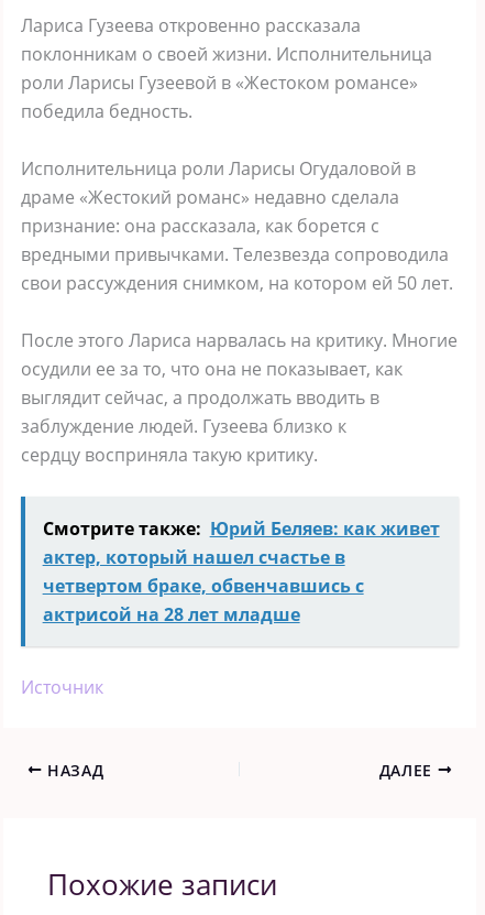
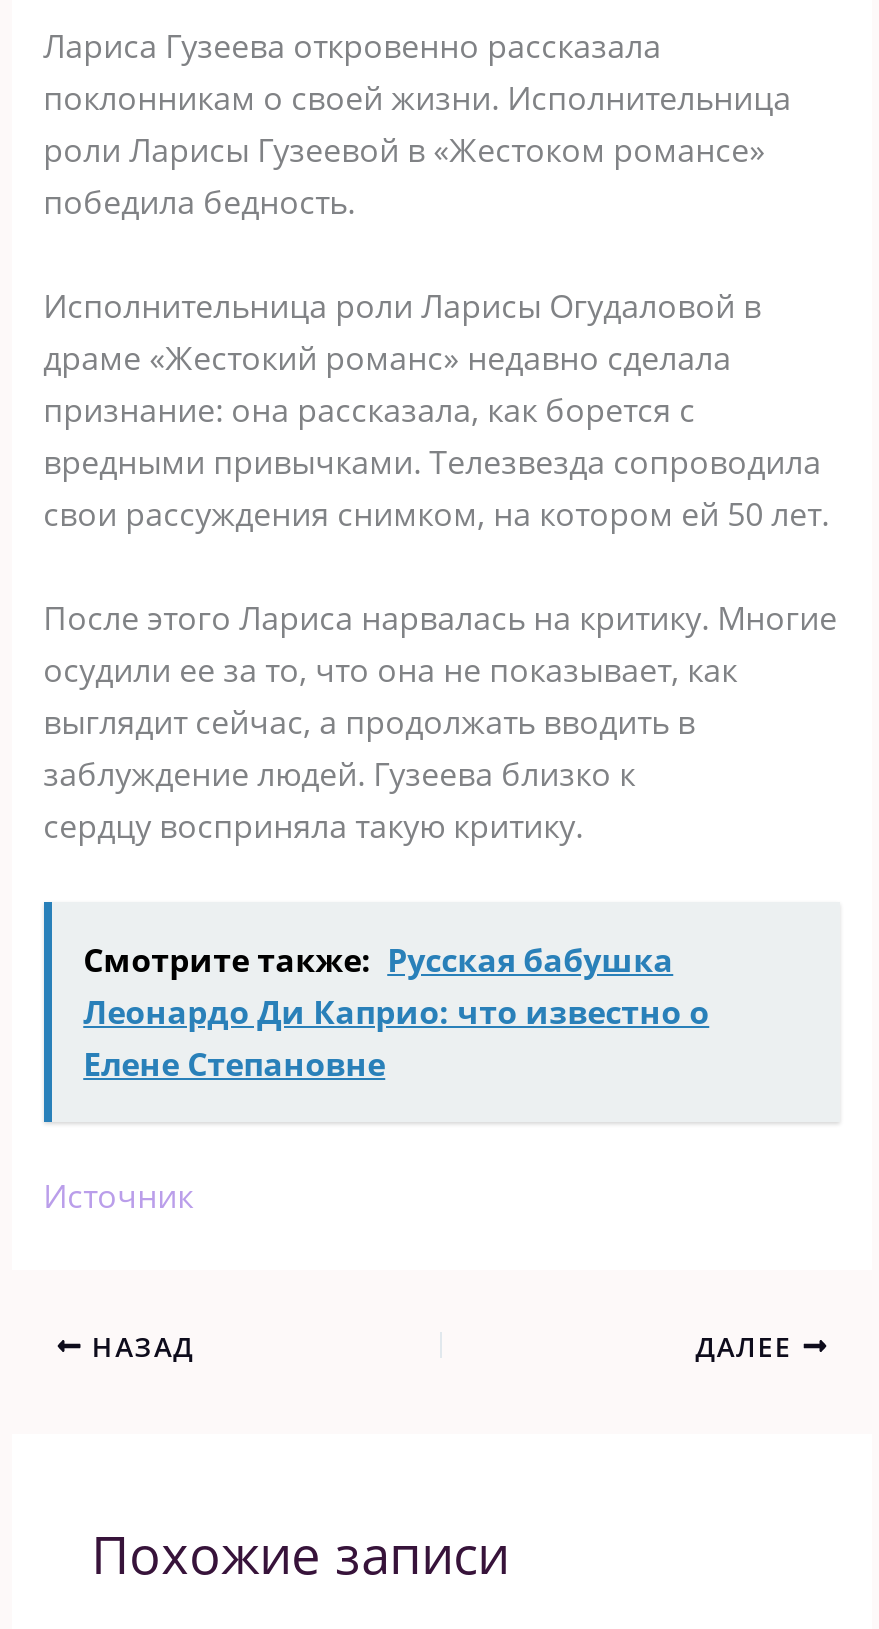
[42,517,439,627] Смотрите также: Юрий Беляев: как живет | актер, который нашел счастье в | четвертом браке, обвенчавшись с | актрисой на 28 лет младше -> [83,938,709,1086] Смотрите также: Русская бабушка | Леонардо Ди Каприо: что известно о | Елене Степановне

